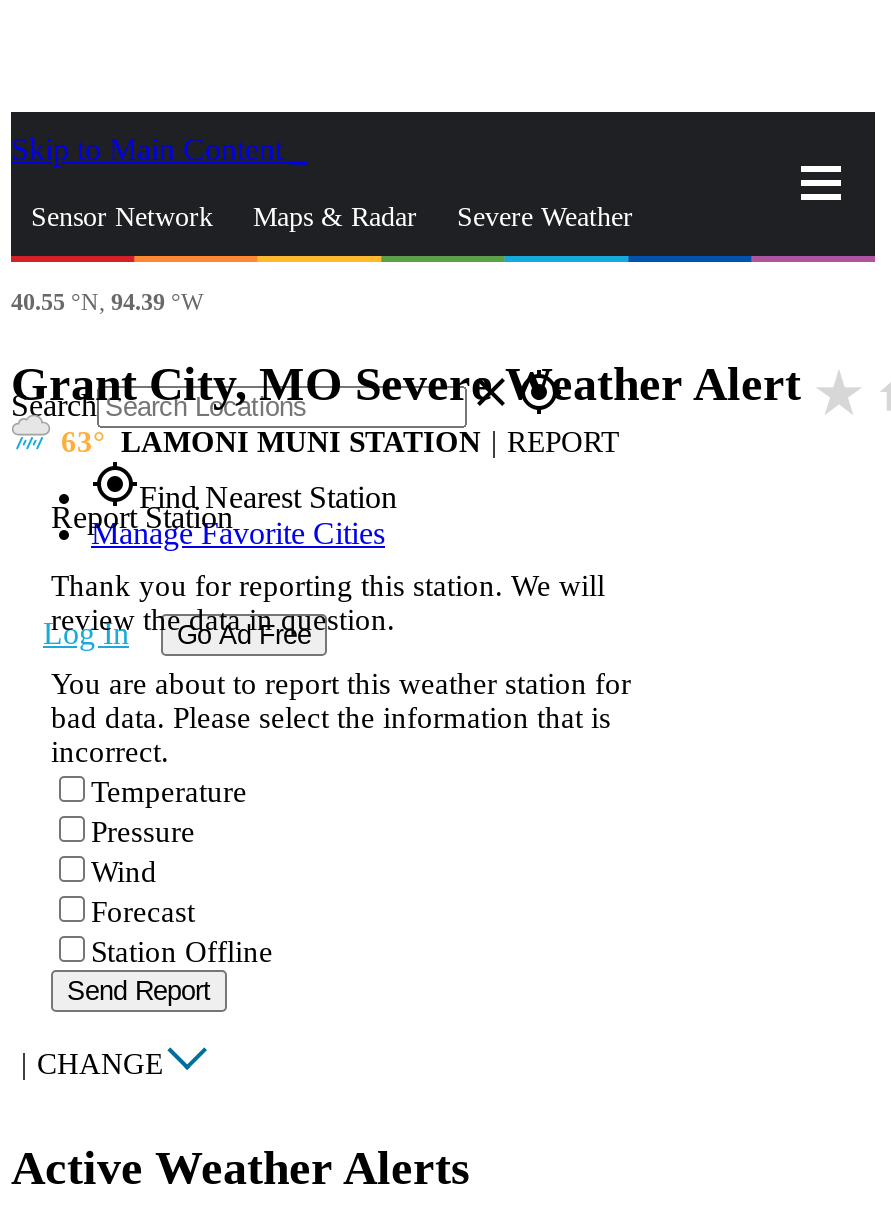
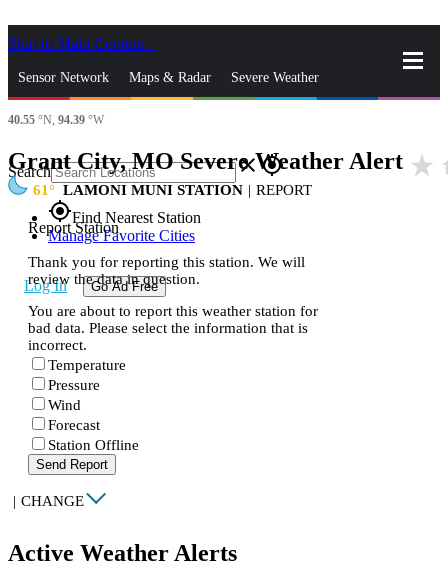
[61,426,93,458] 63 -> [33,182,49,198] 61

